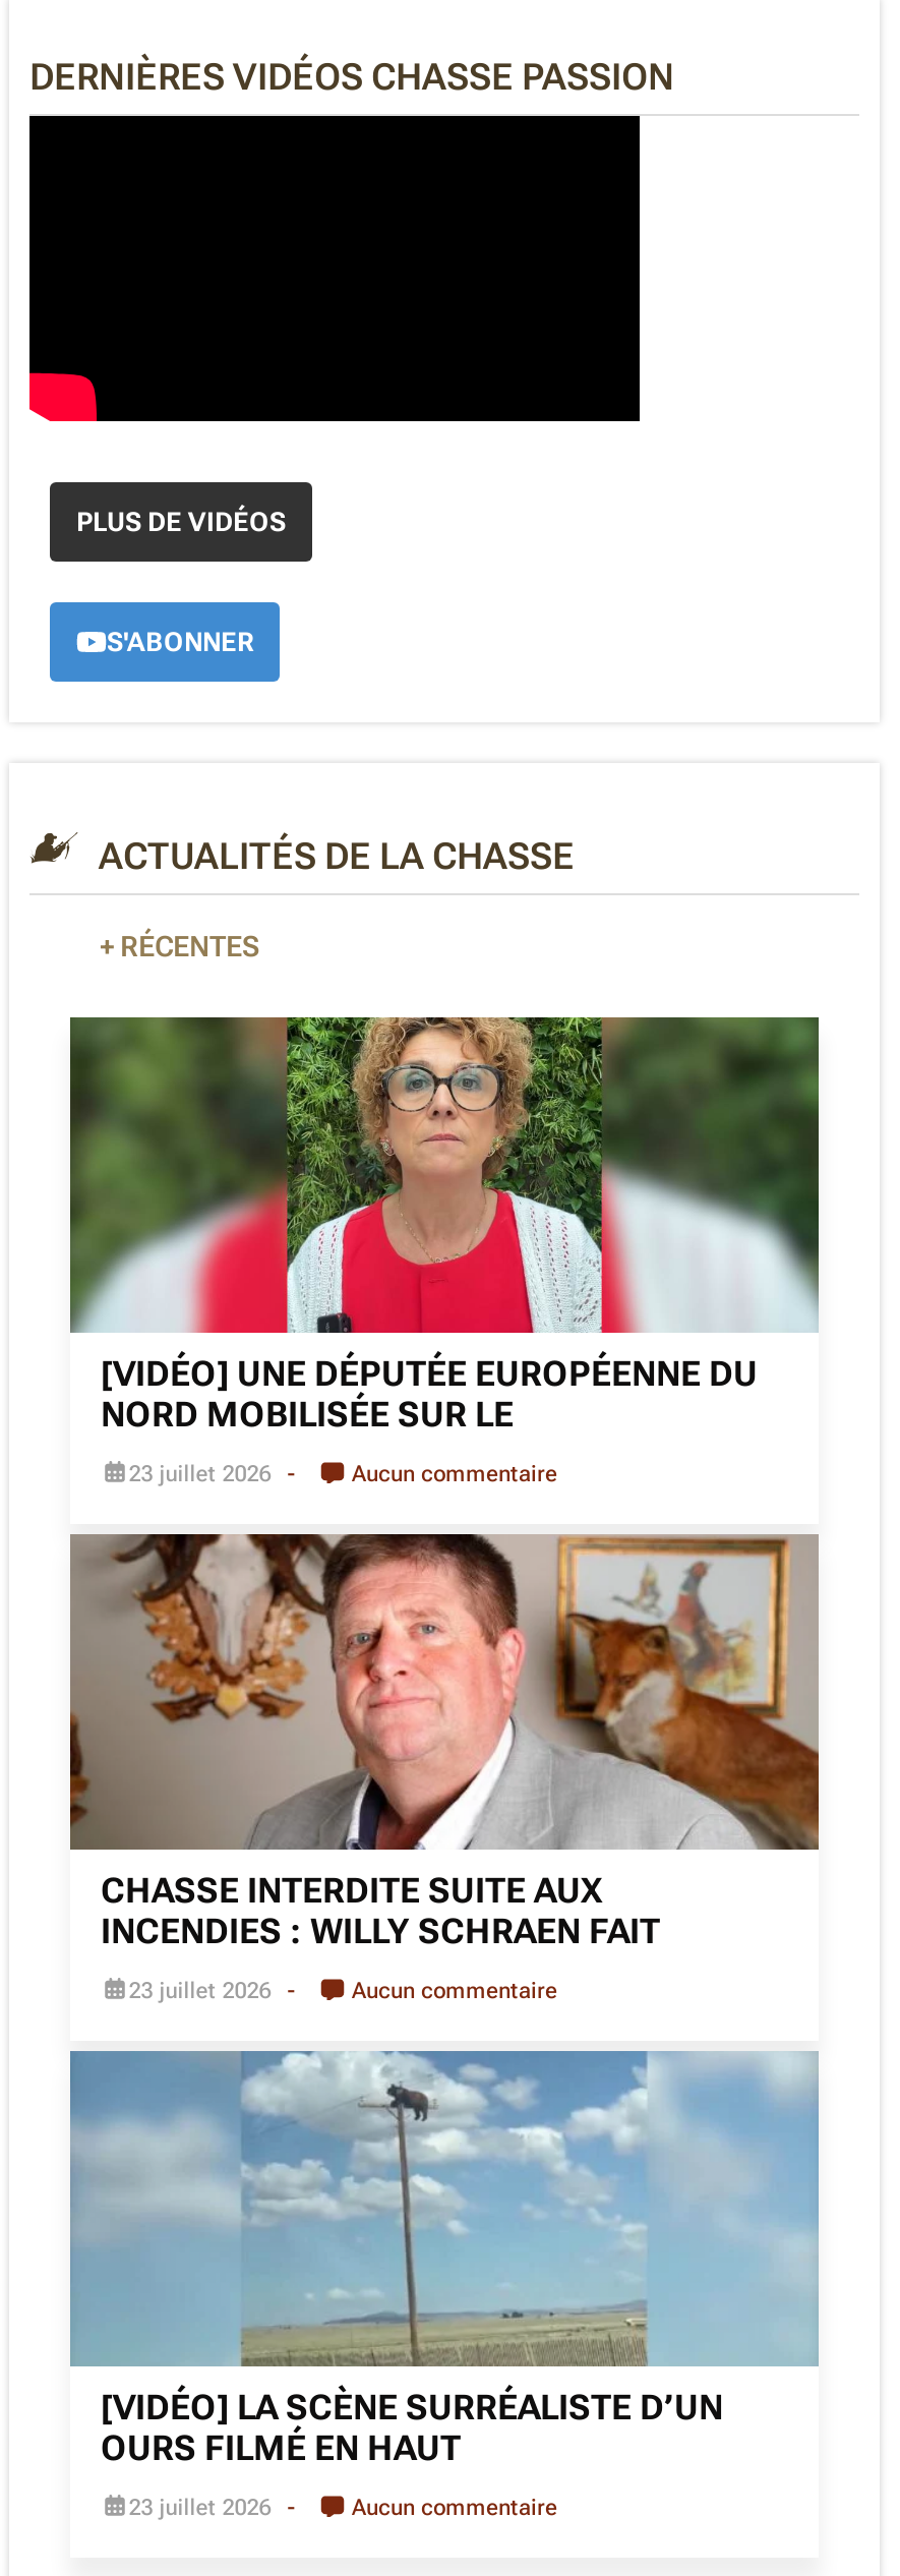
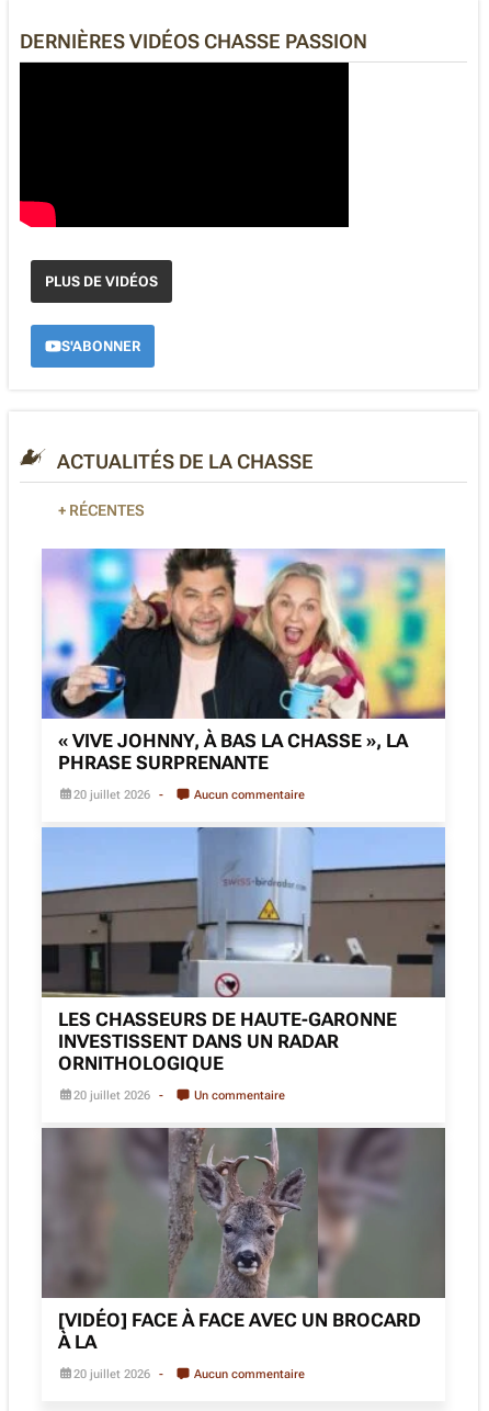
[68,1015,821,1435] [image] | [VIDÉO] UNE DÉPUTÉE EUROPÉENNE DU | NORD MOBILISÉE SUR LE -> [41,548,446,774] [image] | « VIVE JOHNNY, À BAS LA CHASSE », LA | PHRASE SURPRENANTE
[129,1461,271,1488] 23 juillet 2026 -> [73,788,150,802] 20 juillet 2026
[68,1532,819,1952] [image] | CHASSE INTERDITE SUITE AUX | INCENDIES : WILLY SCHRAEN FAIT -> [42,826,445,1074] [image] | LES CHASSEURS DE HAUTE-GARONNE | INVESTISSENT DANS UN RADAR | ORNITHOLOGIQUE
[129,1978,557,2004] 23 juillet 2026 | Aucun commentaire -> [73,1089,285,1103] 20 juillet 2026 | Un commentaire
[70,2051,819,2468] [image] | [VIDÉO] LA SCÈNE SURRÉALISTE D’UN | OURS FILMÉ EN HAUT -> [42,1127,446,1353] [image] | [VIDÉO] FACE À FACE AVEC UN BROCARD | À LA
[129,2495,271,2521] 23 juillet 2026 -> [73,1367,150,1381] 20 juillet 2026

